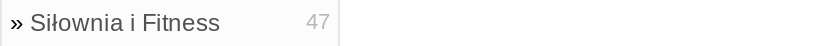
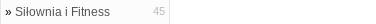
[306,9,330,33] 47 -> [153,5,165,17] 45

